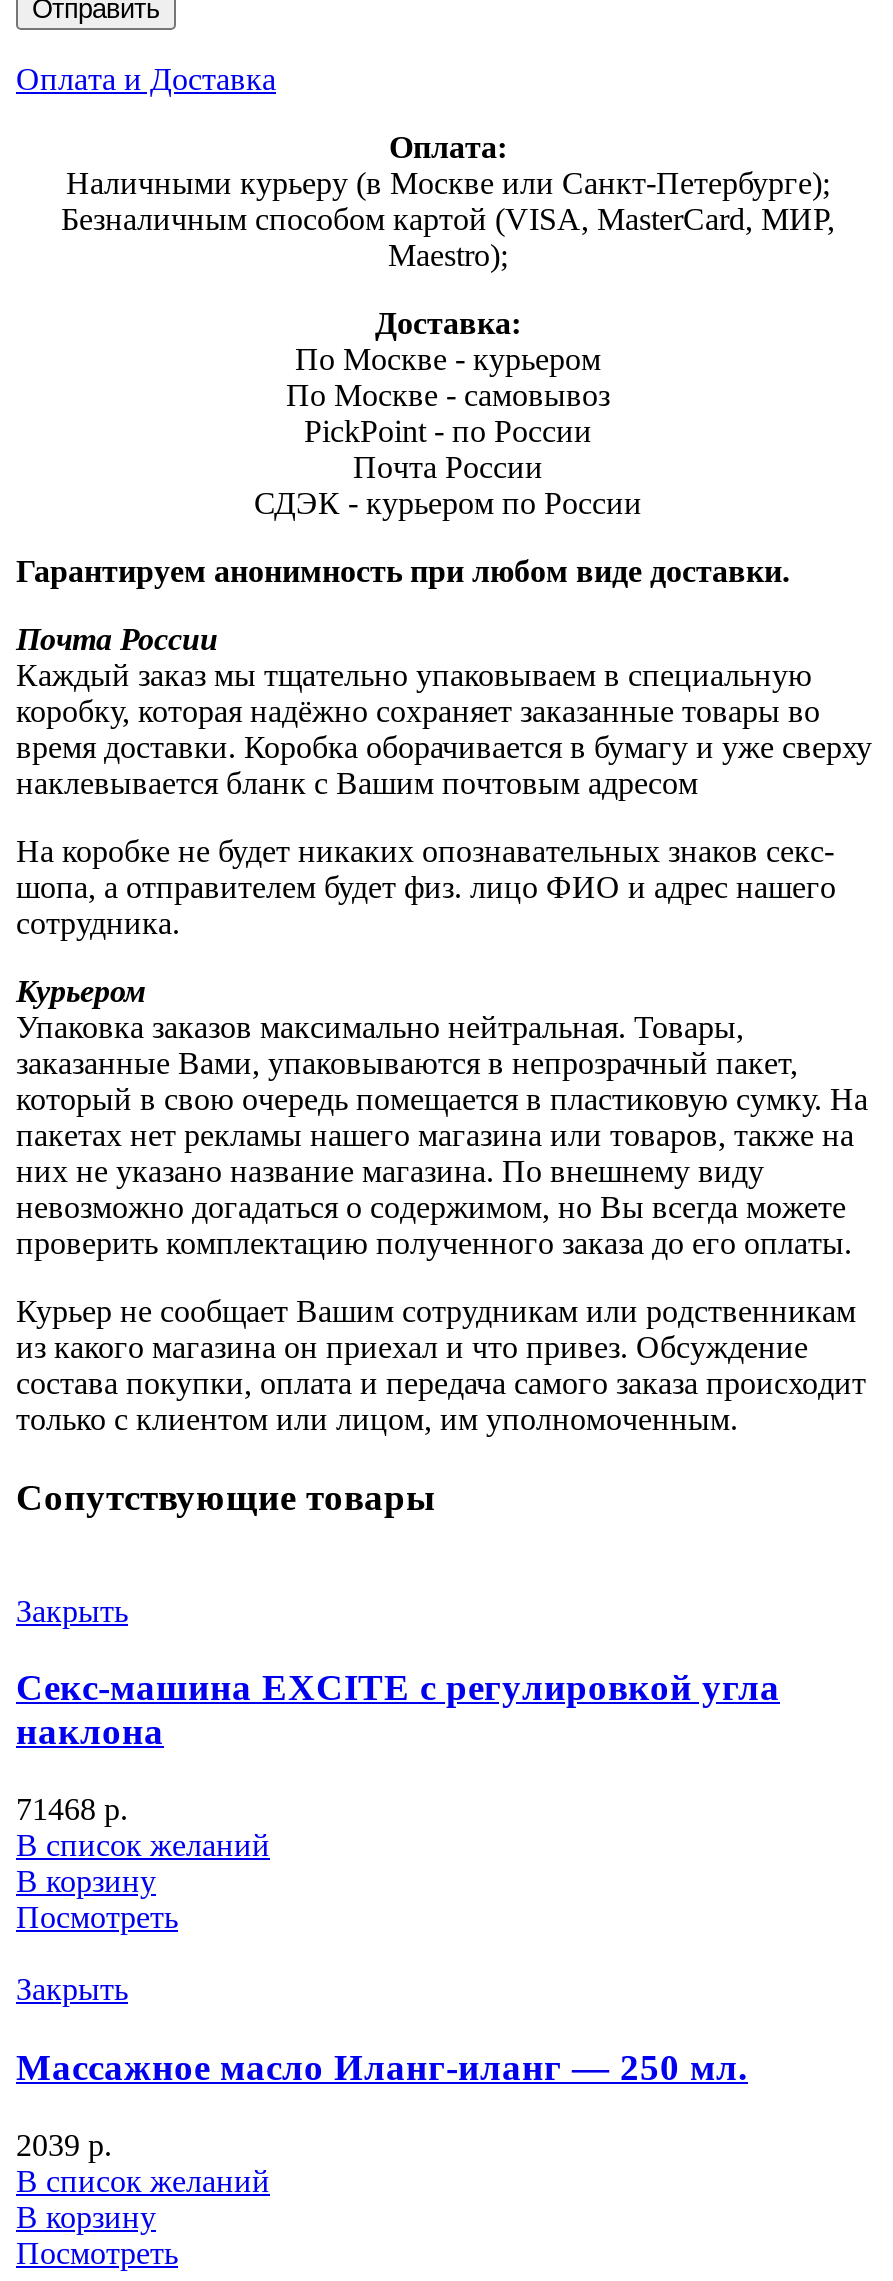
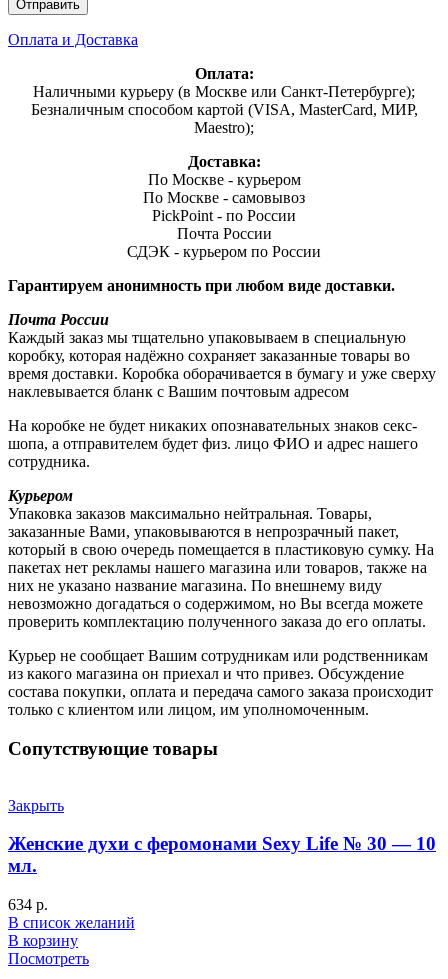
[16,1667,780,2161] Секс-машина EXCITE с регулировкой угла | наклона | 71468 р. | В список желаний | В корзину | Посмотреть | Закрыть | Массажное масло Иланг-иланг — 250 мл. | 2039 р. -> [8,833,436,913] Женские духи с феромонами Sexy Life № 30 — 10 | мл. | 634 р.

